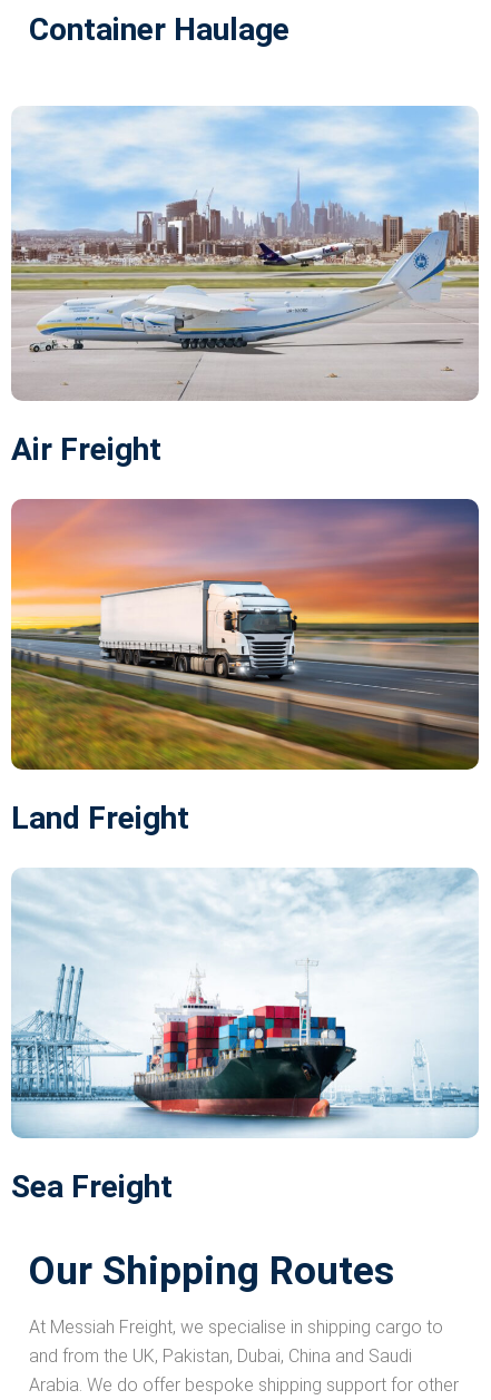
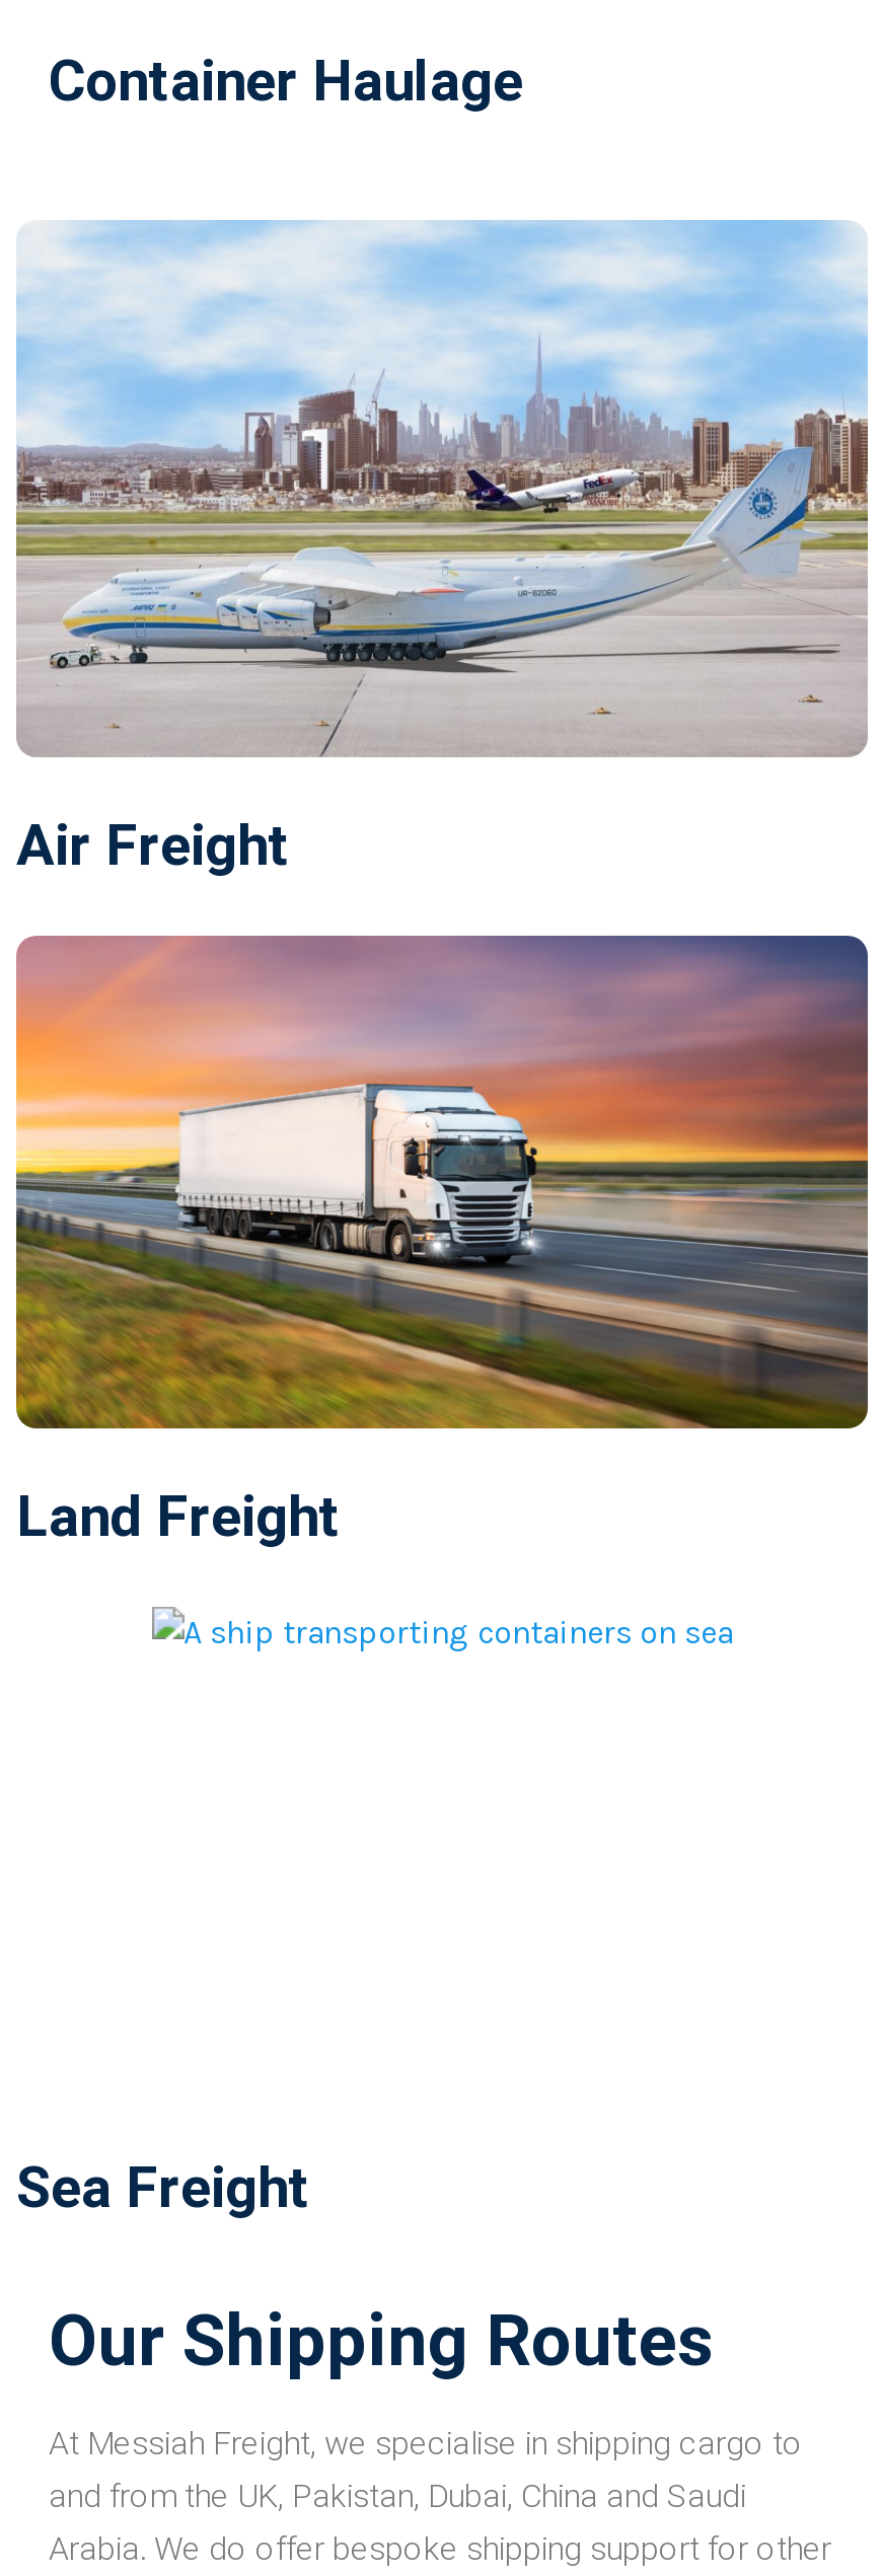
[10,867,480,1139] [image] -> none

